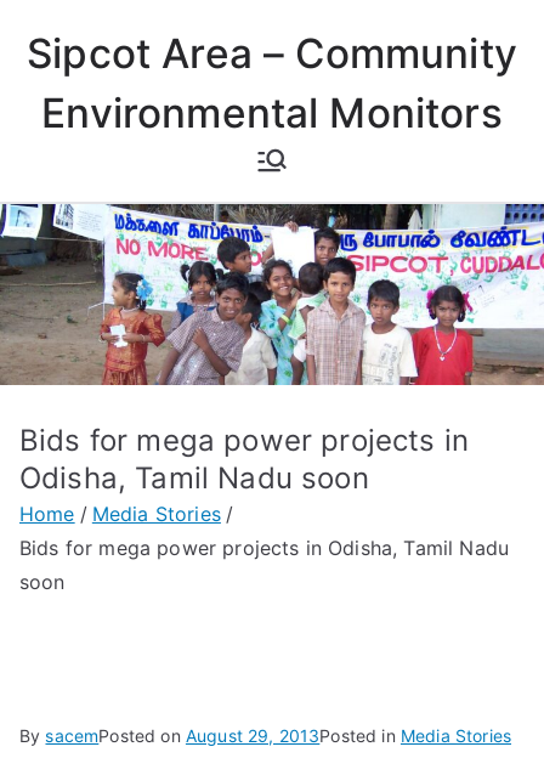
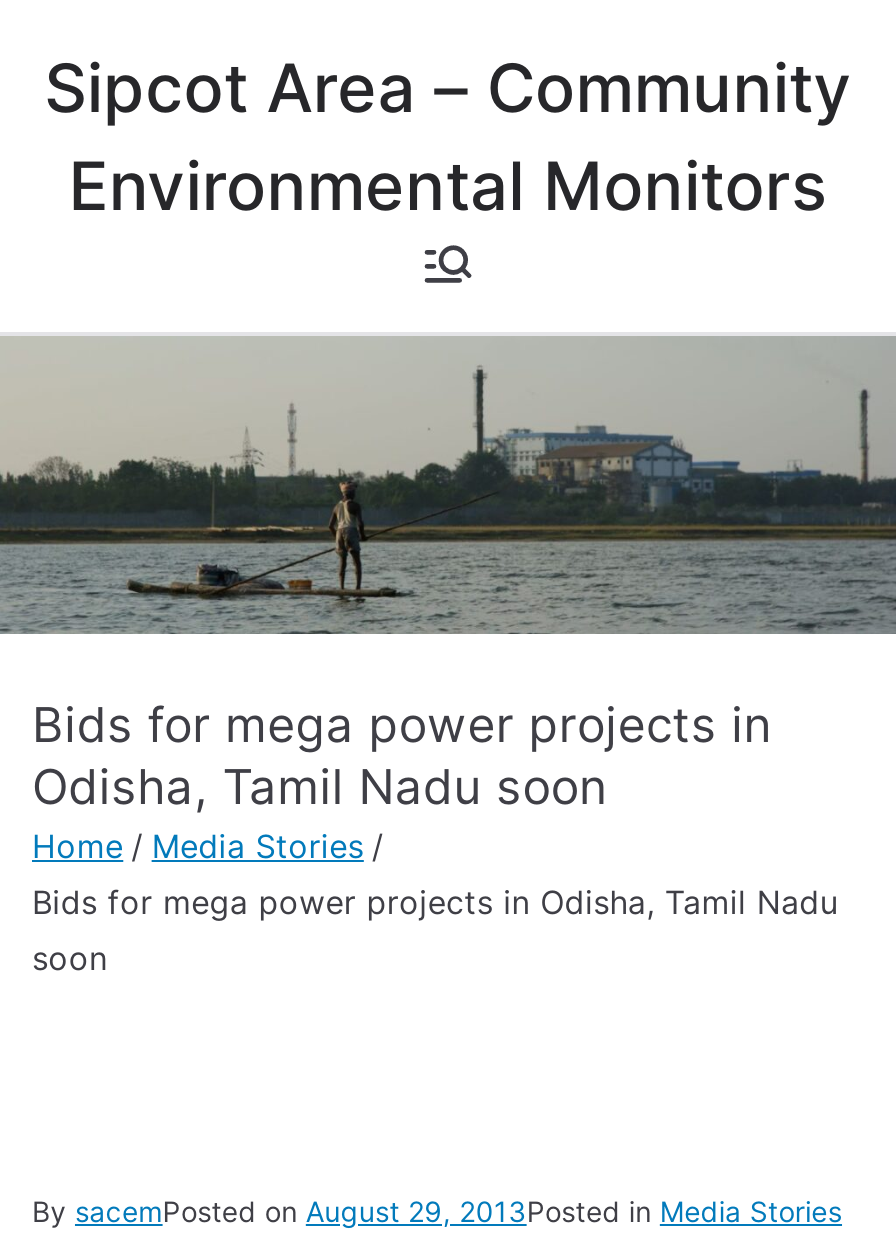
[4,203,540,386] [image] -> [6,336,890,636] [image]

